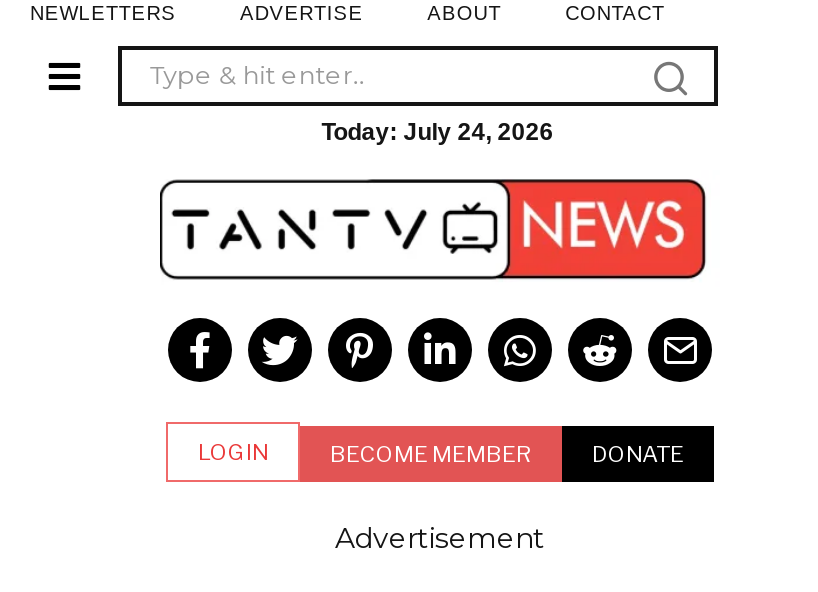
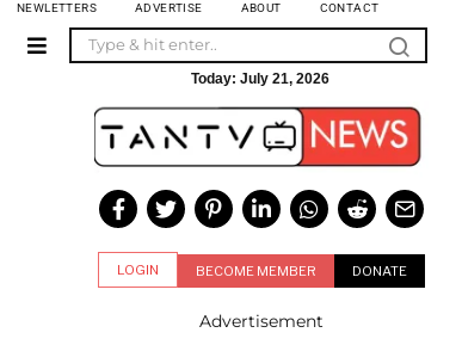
[322,118,554,146] Today: July 24, 2026 -> [191,70,329,87] Today: July 21, 2026

